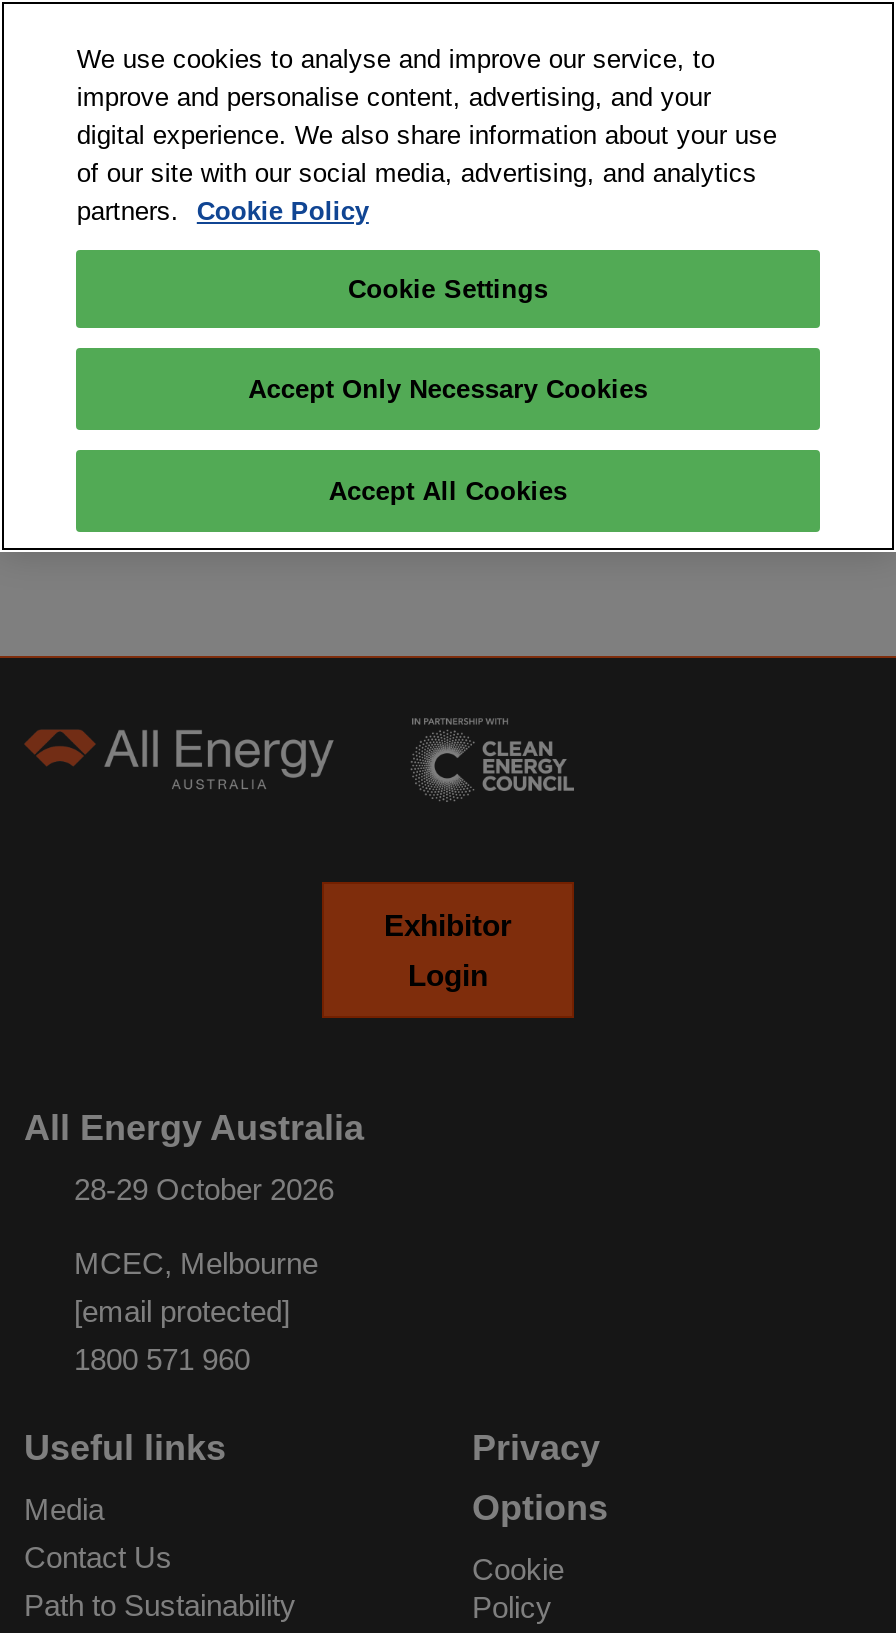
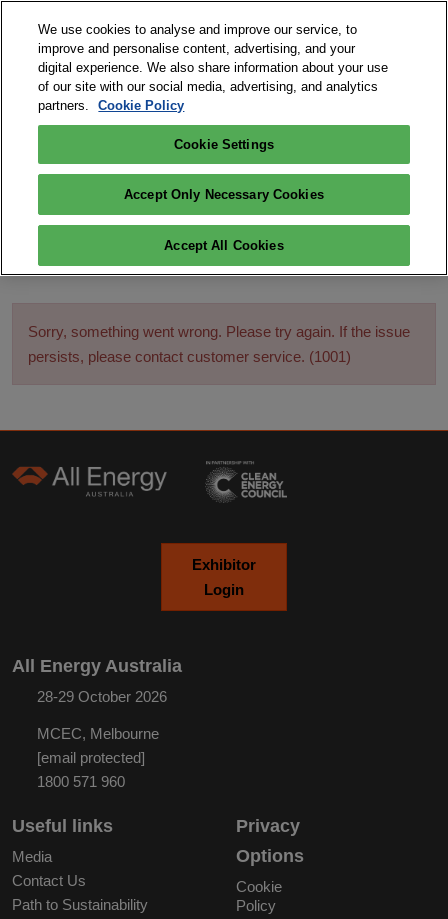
none -> [28,323,410,365] Sorry, something went wrong. Please try again. If the issue | persists, please contact customer service. (1001)

